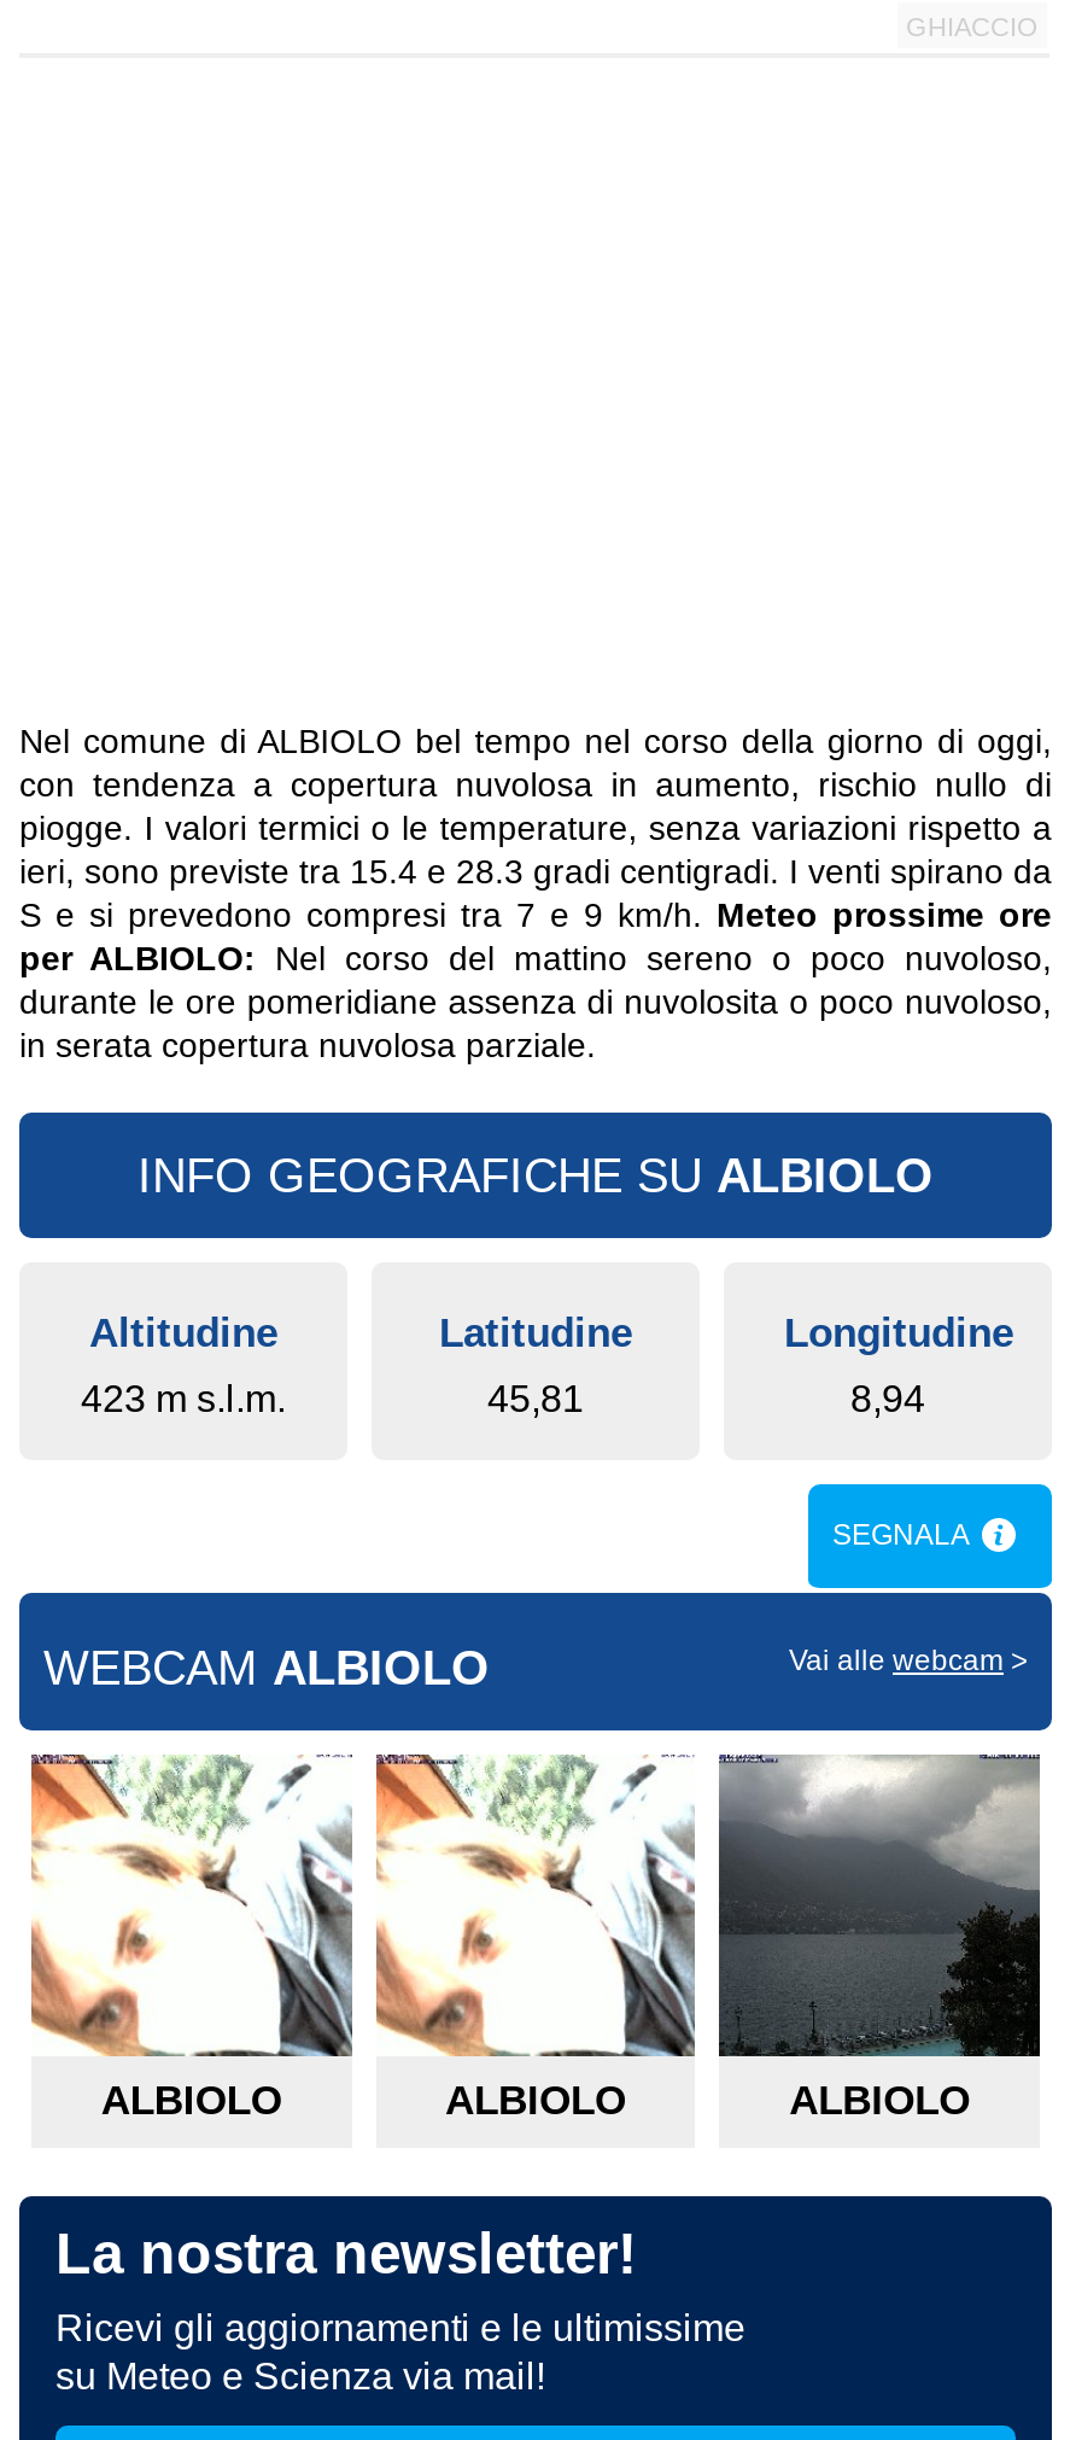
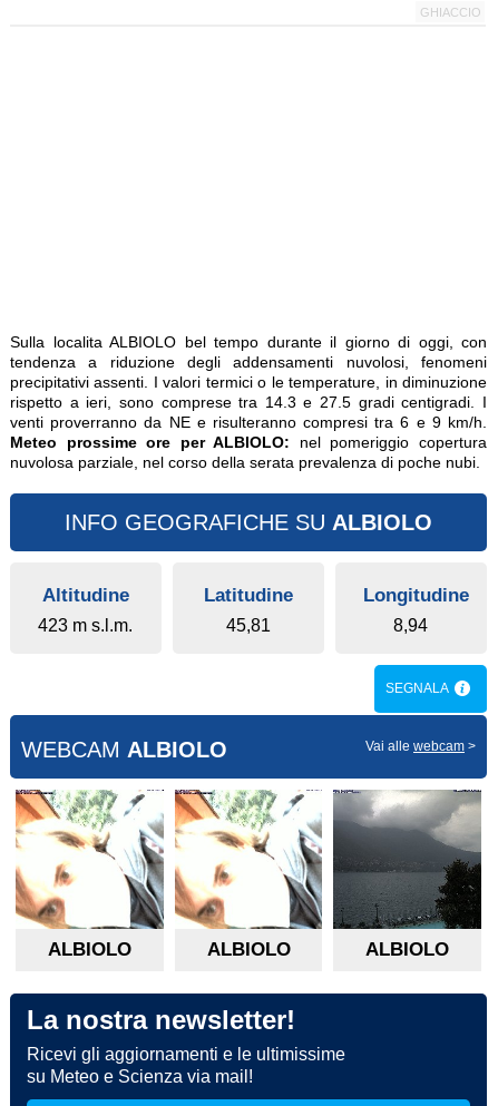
[19,720,1052,1063] Nel comune di ALBIOLO bel tempo nel corso della giorno di oggi, | con tendenza a copertura nuvolosa in aumento, rischio nullo di | piogge. I valori termici o le temperature, senza variazioni rispetto a | ieri, sono previste tra 15.4 e 28.3 gradi centigradi. I venti spirano da | S e si prevedono compresi tra 7 e 9 km/h. Meteo prossime ore | per ALBIOLO: Nel corso del mattino sereno o poco nuvoloso, | durante le ore pomeridiane assenza di nuvolosita o poco nuvoloso, | in serata copertura nuvolosa parziale. -> [10,332,487,471] Sulla localita ALBIOLO bel tempo durante il giorno di oggi, con | tendenza a riduzione degli addensamenti nuvolosi, fenomeni | precipitativi assenti. I valori termici o le temperature, in diminuzione | rispetto a ieri, sono comprese tra 14.3 e 27.5 gradi centigradi. I | venti proverranno da NE e risulteranno compresi tra 6 e 9 km/h. | Meteo prossime ore per ALBIOLO: nel pomeriggio copertura | nuvolosa parziale, nel corso della serata prevalenza di poche nubi.

